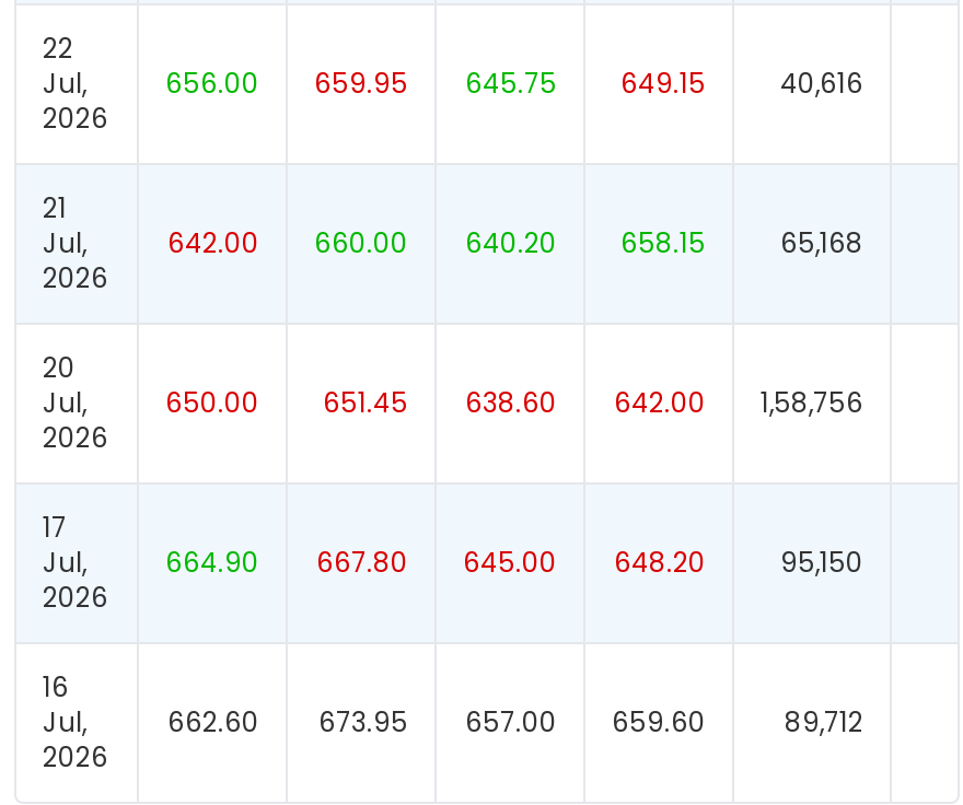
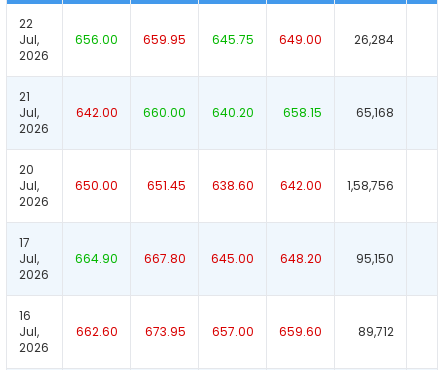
[620,65,706,102] 649.15 -> [279,31,322,48] 649.00
[780,65,863,102] 40,616 -> [354,31,394,48] 26,284

